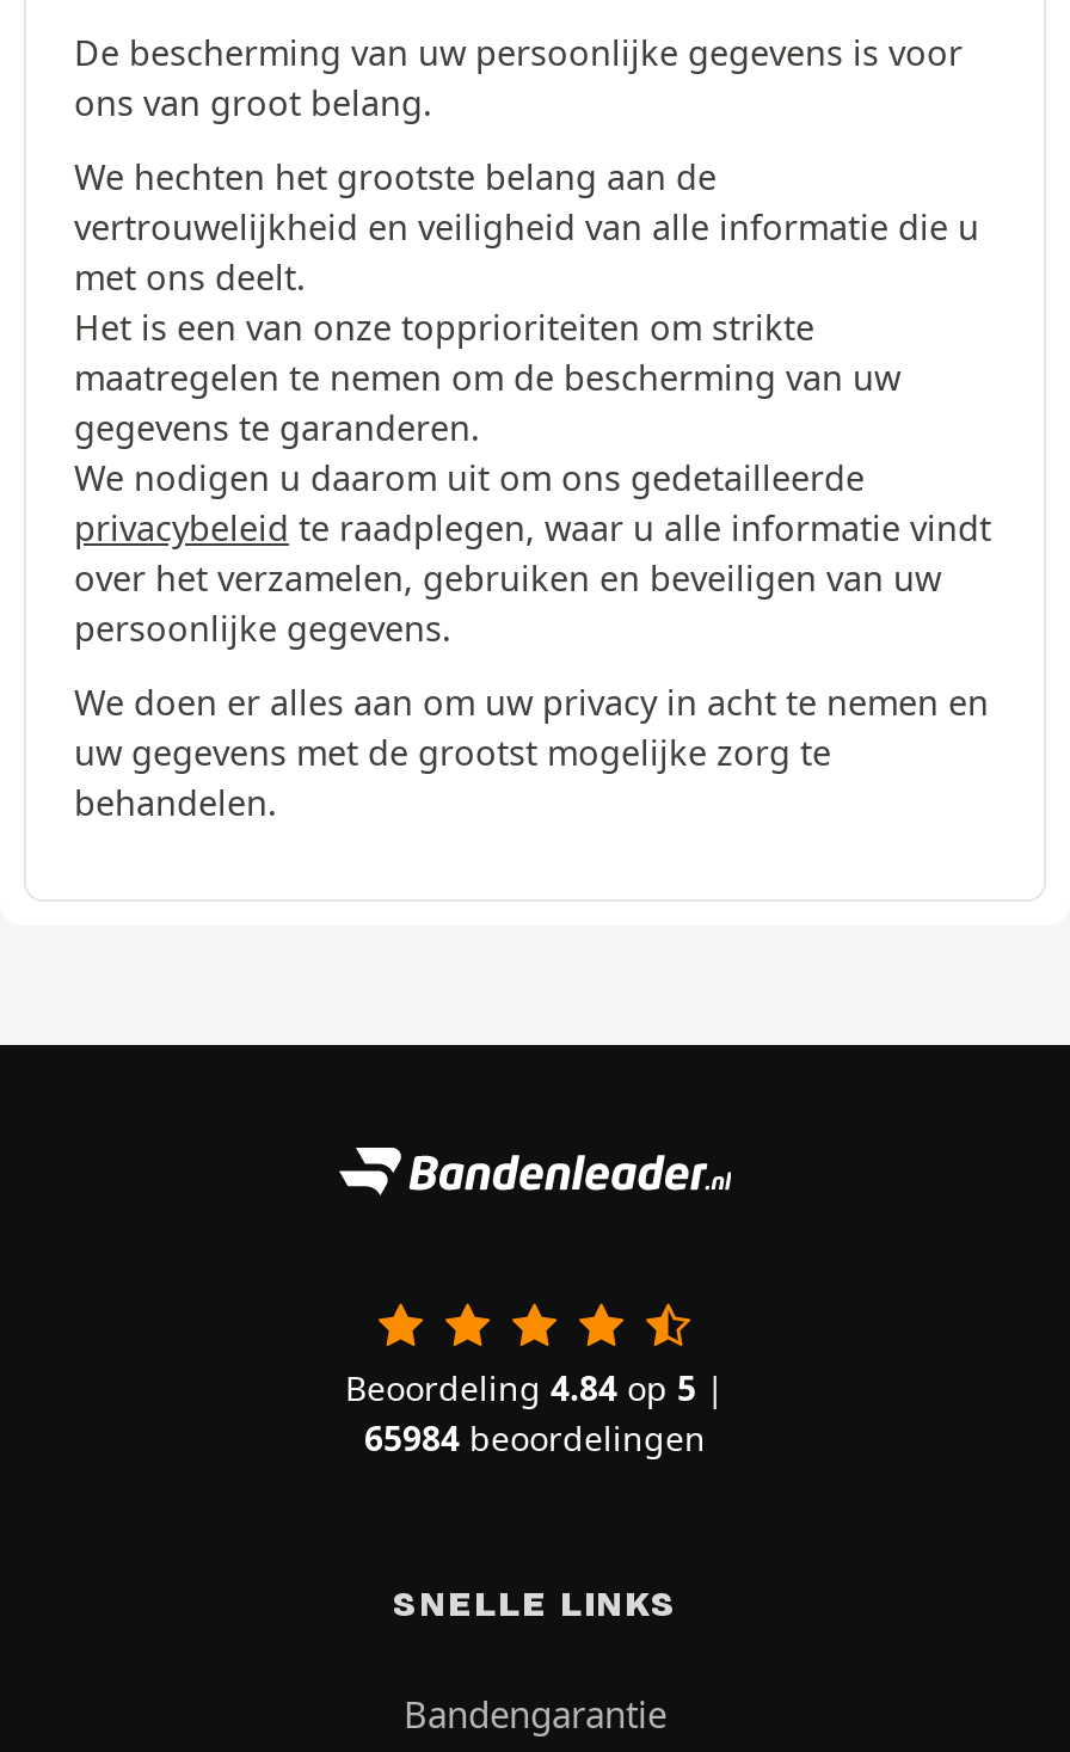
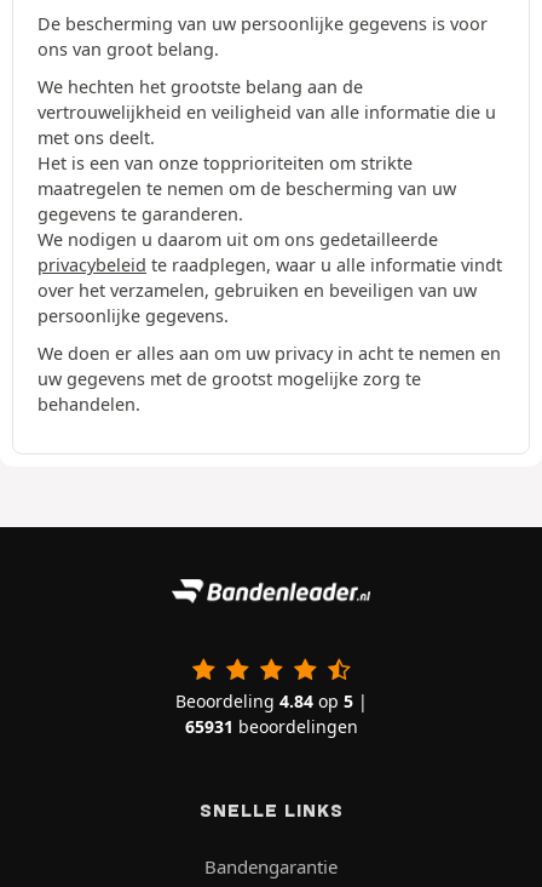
[364,1415,706,1460] 65984 beoordelingen -> [184,715,358,738] 65931 beoordelingen

